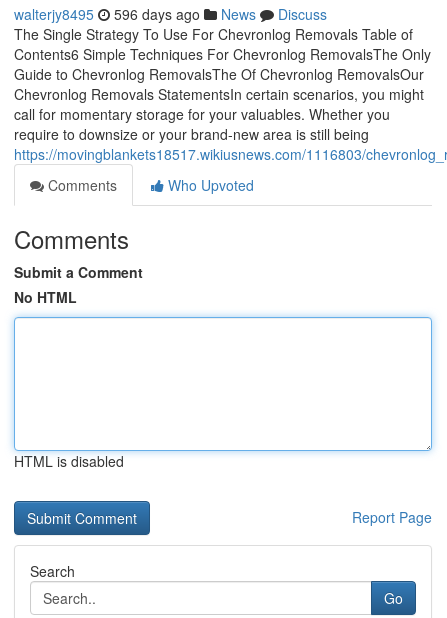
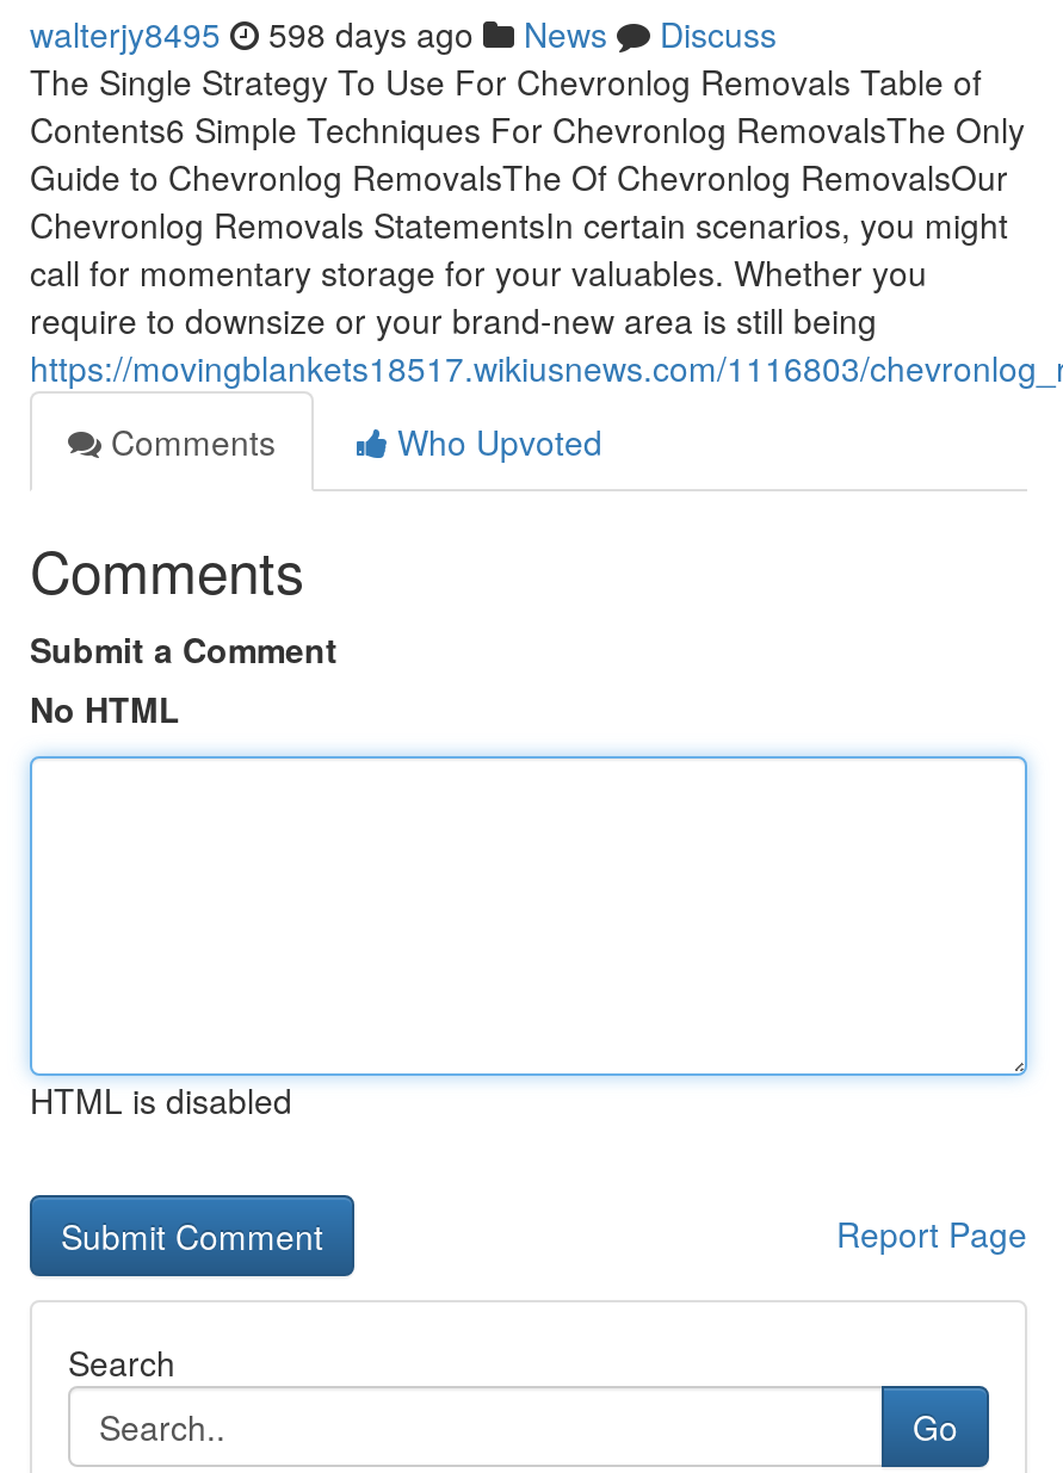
[14,4,327,24] walterjy8495 596 days ago News Discuss -> [30,10,777,57] walterjy8495 598 days ago News Discuss

